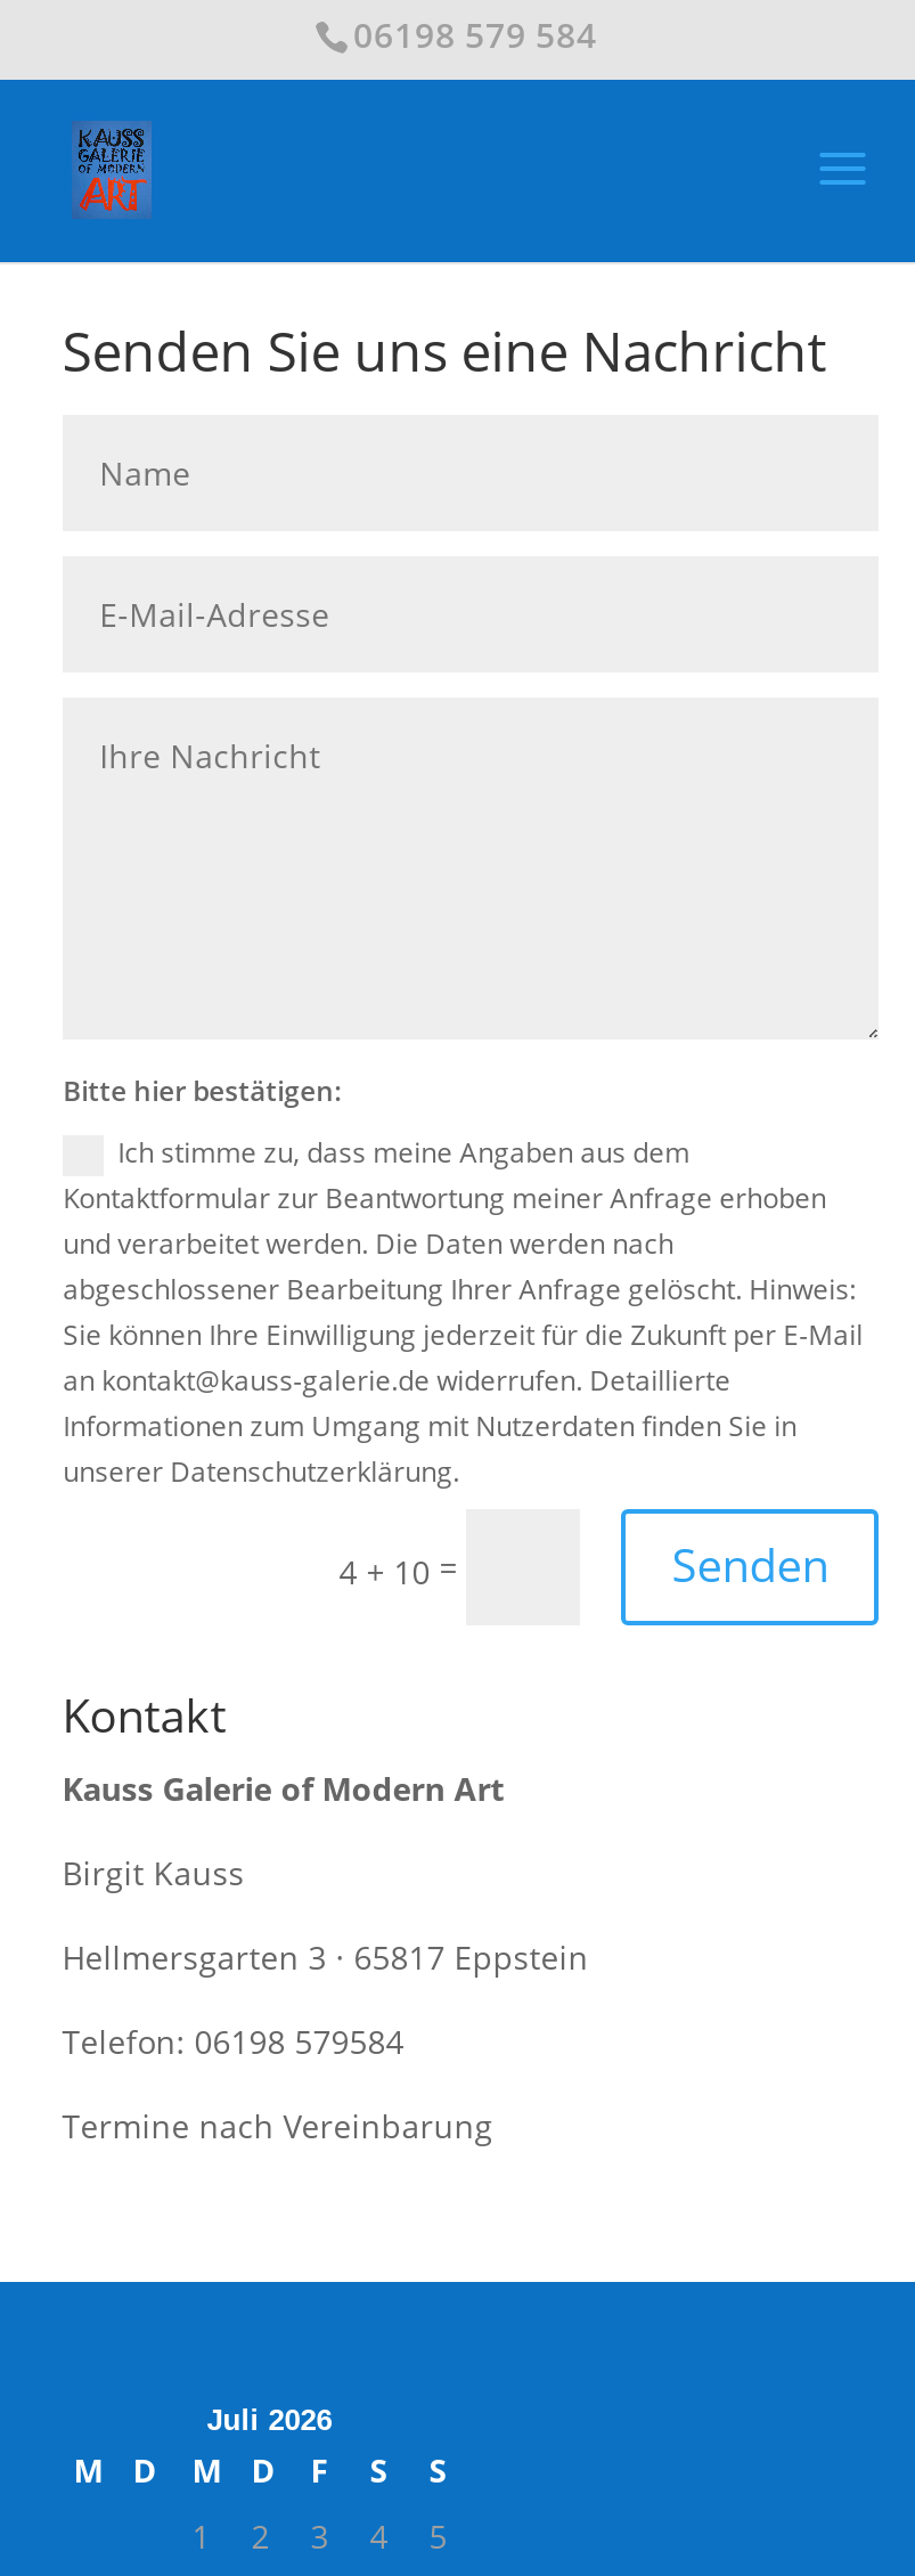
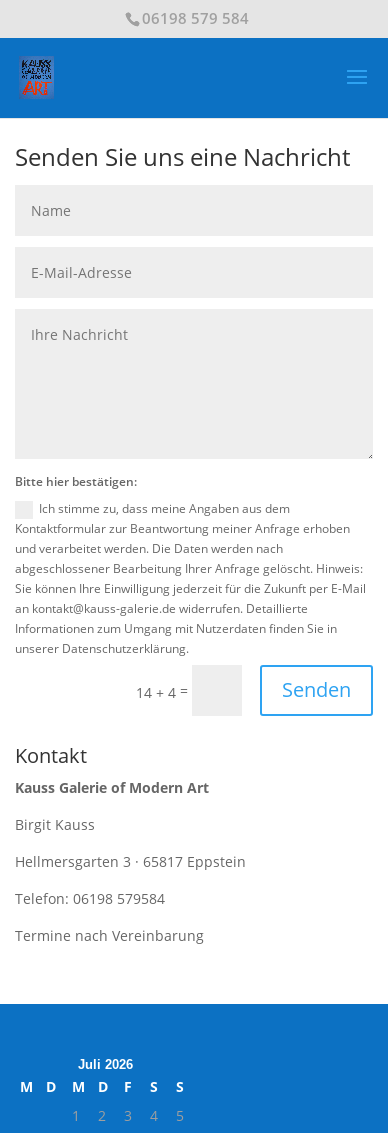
[339,1545,467,1592] 4 + 10 = -> [136,681,192,701] 14 + 4 =

